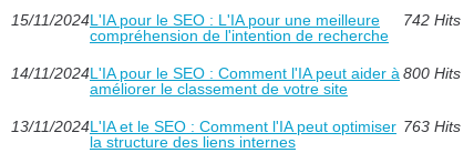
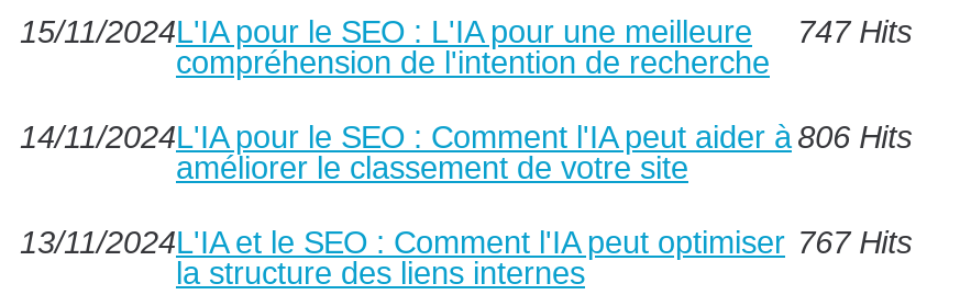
[11,11,460,29] 15/11/2024L'IA pour le SEO : L'IA pour une meilleure 742 Hits -> [20,15,912,50] 15/11/2024L'IA pour le SEO : L'IA pour une meilleure 747 Hits
[11,65,460,82] 14/11/2024L'IA pour le SEO : Comment l'IA peut aider à 800 Hits -> [20,120,912,155] 14/11/2024L'IA pour le SEO : Comment l'IA peut aider à 806 Hits
[11,118,460,136] 13/11/2024L'IA et le SEO : Comment l'IA peut optimiser 763 Hits -> [20,225,912,261] 13/11/2024L'IA et le SEO : Comment l'IA peut optimiser 767 Hits

